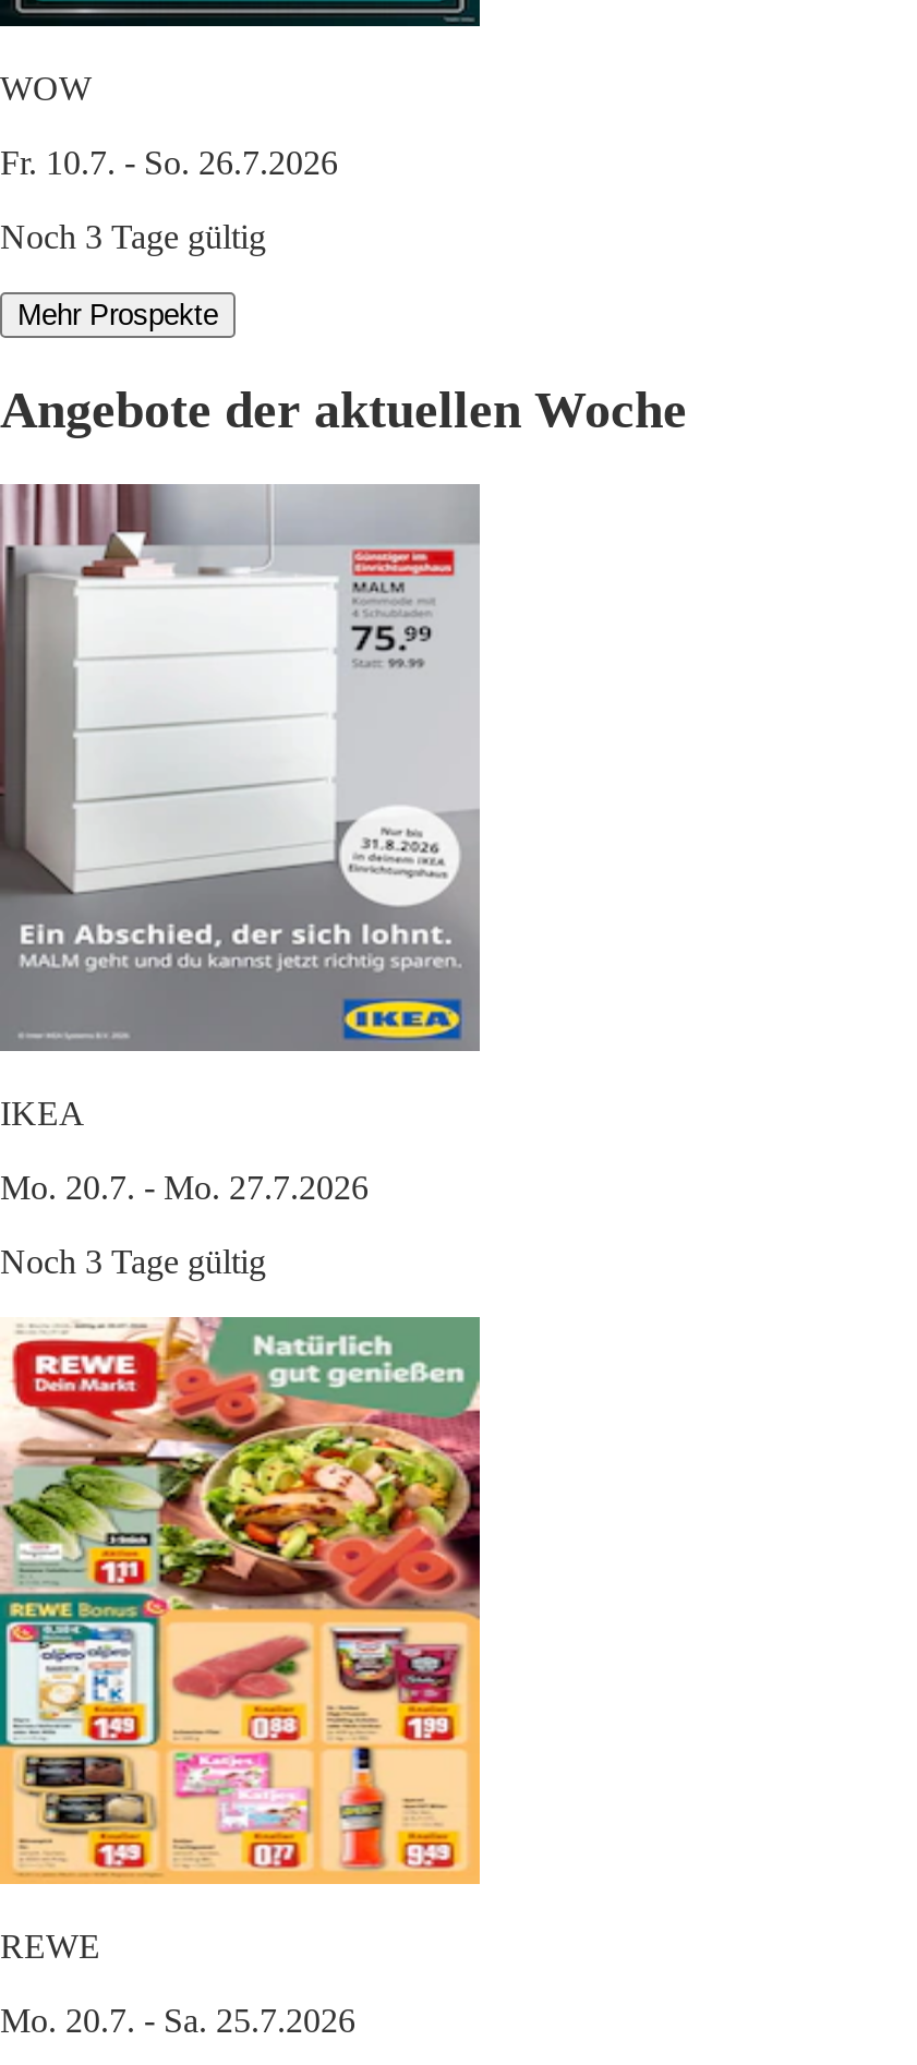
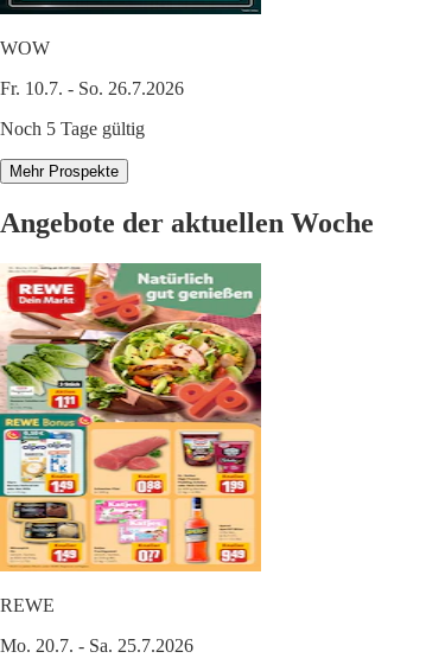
[0,218,266,256] Noch 3 Tage gültig -> [0,119,145,139] Noch 5 Tage gültig
[0,482,482,1280] [image] | IKEA | Mo. 20.7. - Mo. 27.7.2026 | Noch 3 Tage gültig -> none

